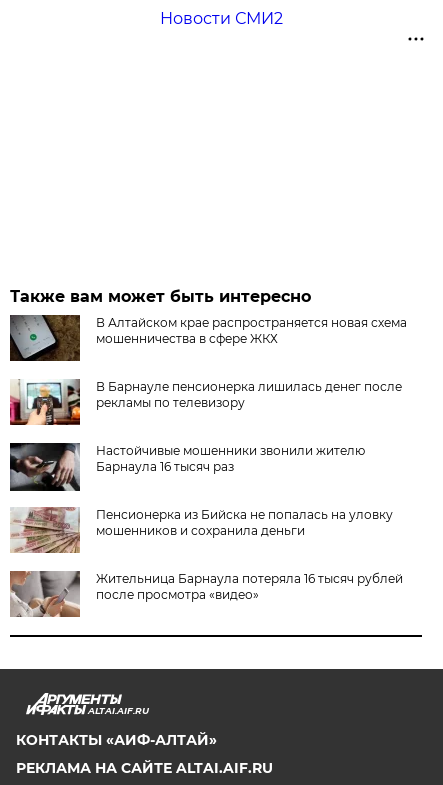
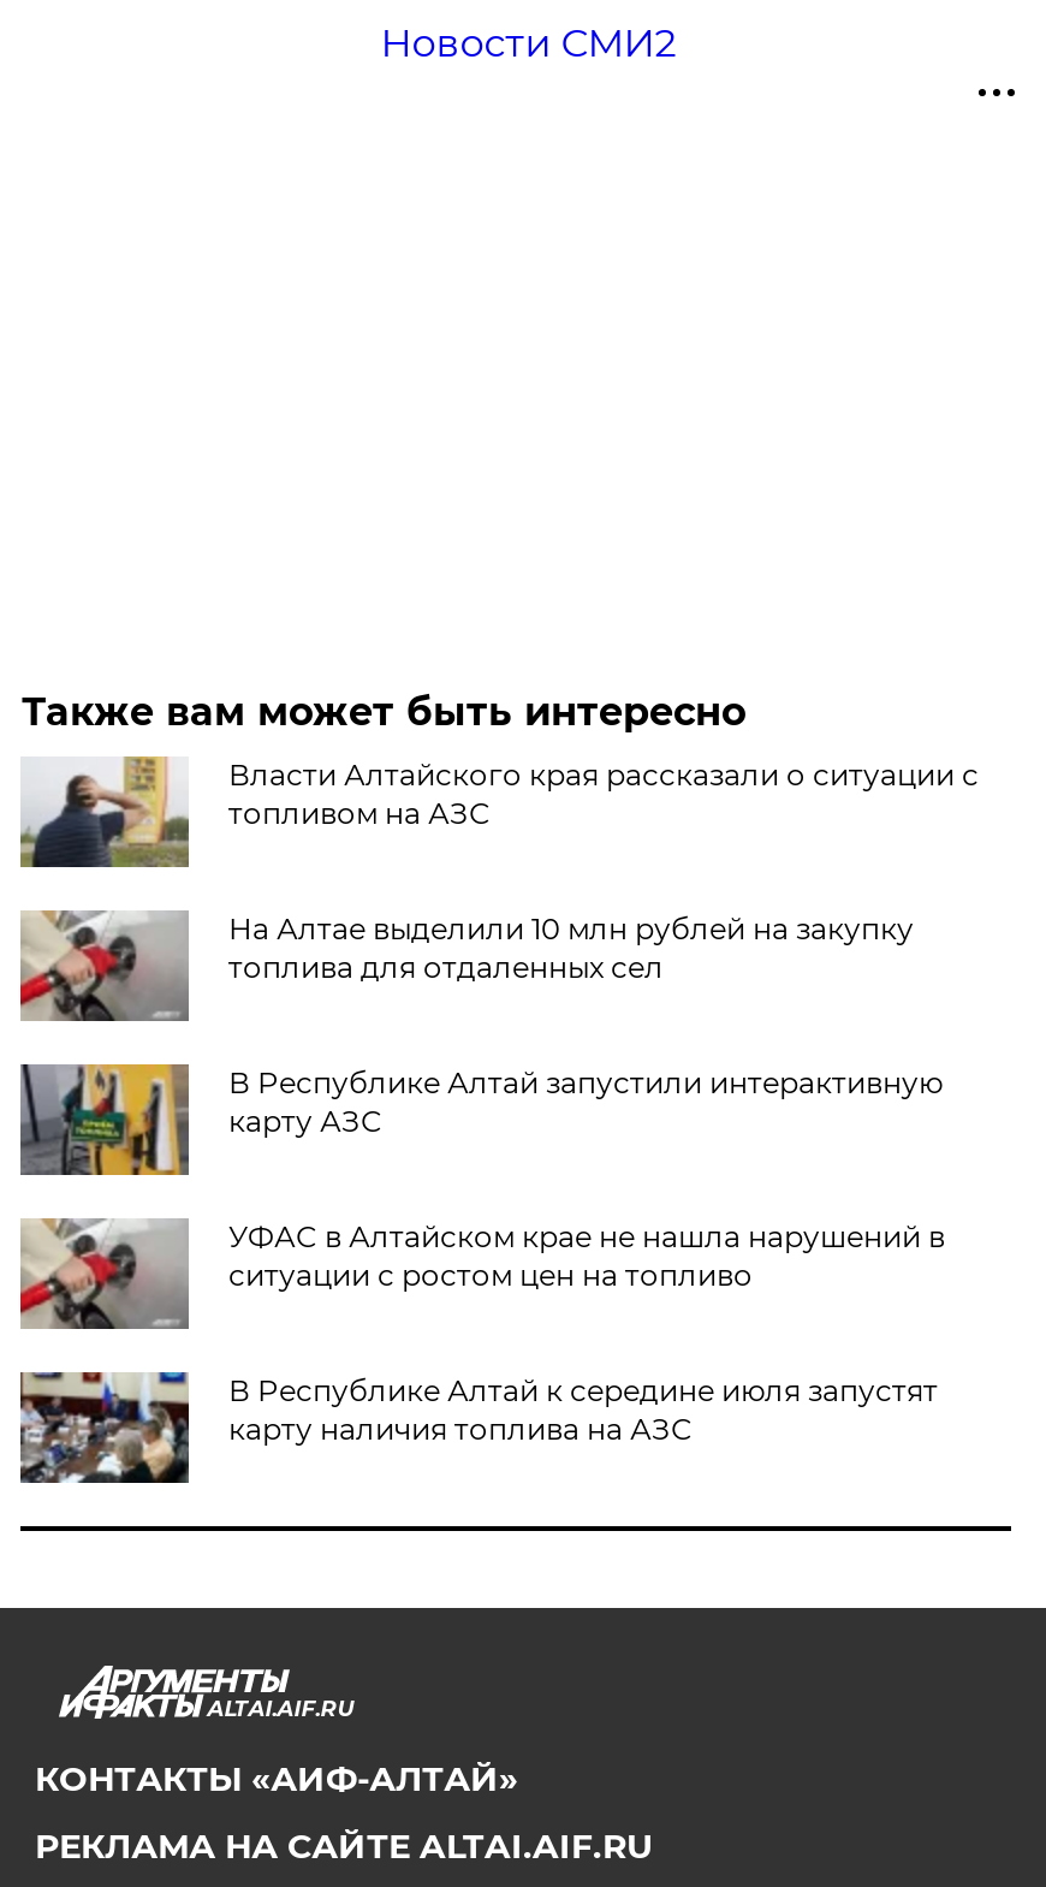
[9,314,407,362] [image] | В Алтайском крае распространяется новая схема | мошенничества в сфере ЖКХ -> [18,754,978,870] [image] | Власти Алтайского края рассказали о ситуации с | топливом на АЗС
[10,379,402,426] [image] | В Барнауле пенсионерка лишилась денег после | рекламы по телевизору -> [20,908,914,1023] [image] | На Алтае выделили 10 млн рублей на закупку | топлива для отдаленных сел
[10,442,365,492] [image] | Настойчивые мошенники звонили жителю | Барнаула 16 тысяч раз -> [18,1062,942,1180] [image] | В Республике Алтай запустили интерактивную | карту АЗС
[10,507,393,554] [image] | Пенсионерка из Бийска не попалась на уловку | мошенников и сохранила деньги -> [18,1218,945,1331] [image] | УФАС в Алтайском крае не нашла нарушений в | ситуации с ростом цен на топливо
[9,570,403,618] [image] | Жительница Барнаула потеряла 16 тысяч рублей | после просмотра «видео» -> [18,1370,938,1485] [image] | В Республике Алтай к середине июля запустят | карту наличия топлива на АЗС

